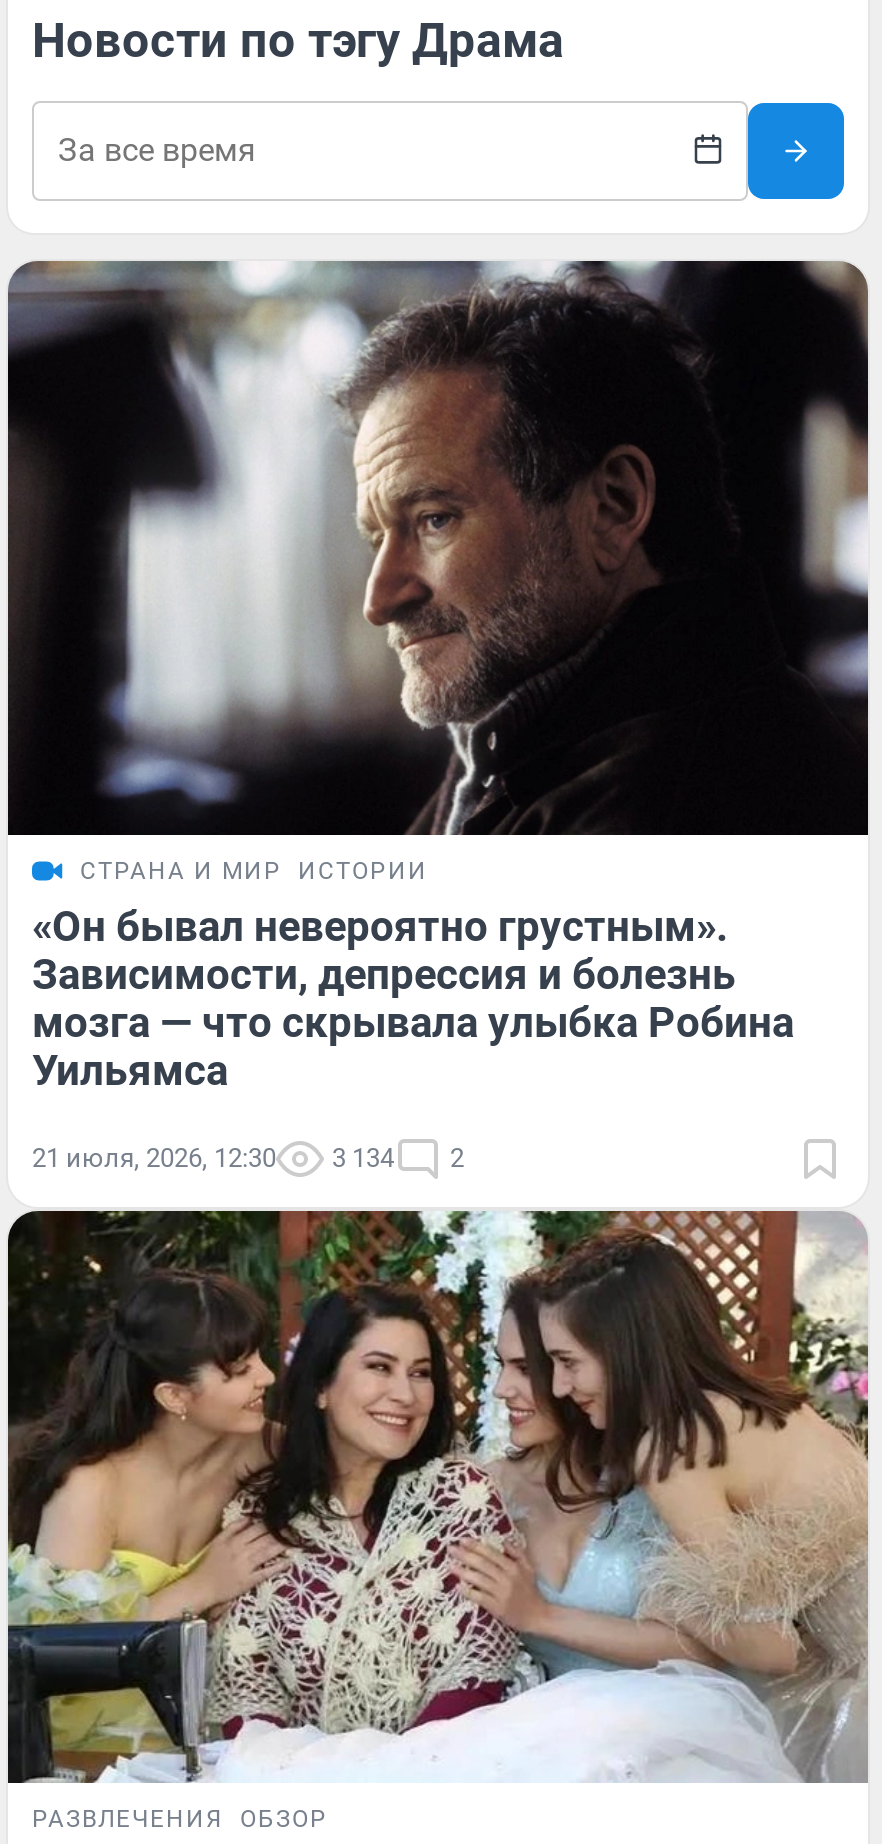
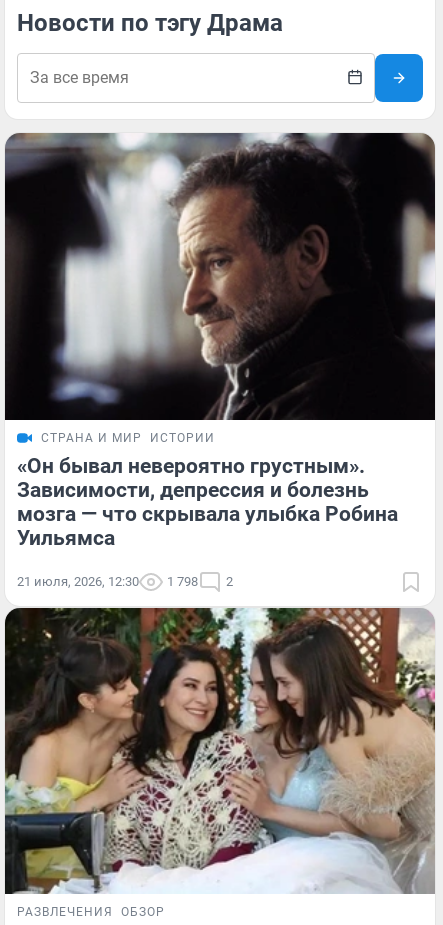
[32,1142,464,1172] 21 июля, 2026, 12:30 3 134 2 -> [17,574,233,589] 21 июля, 2026, 12:30 1 798 2

